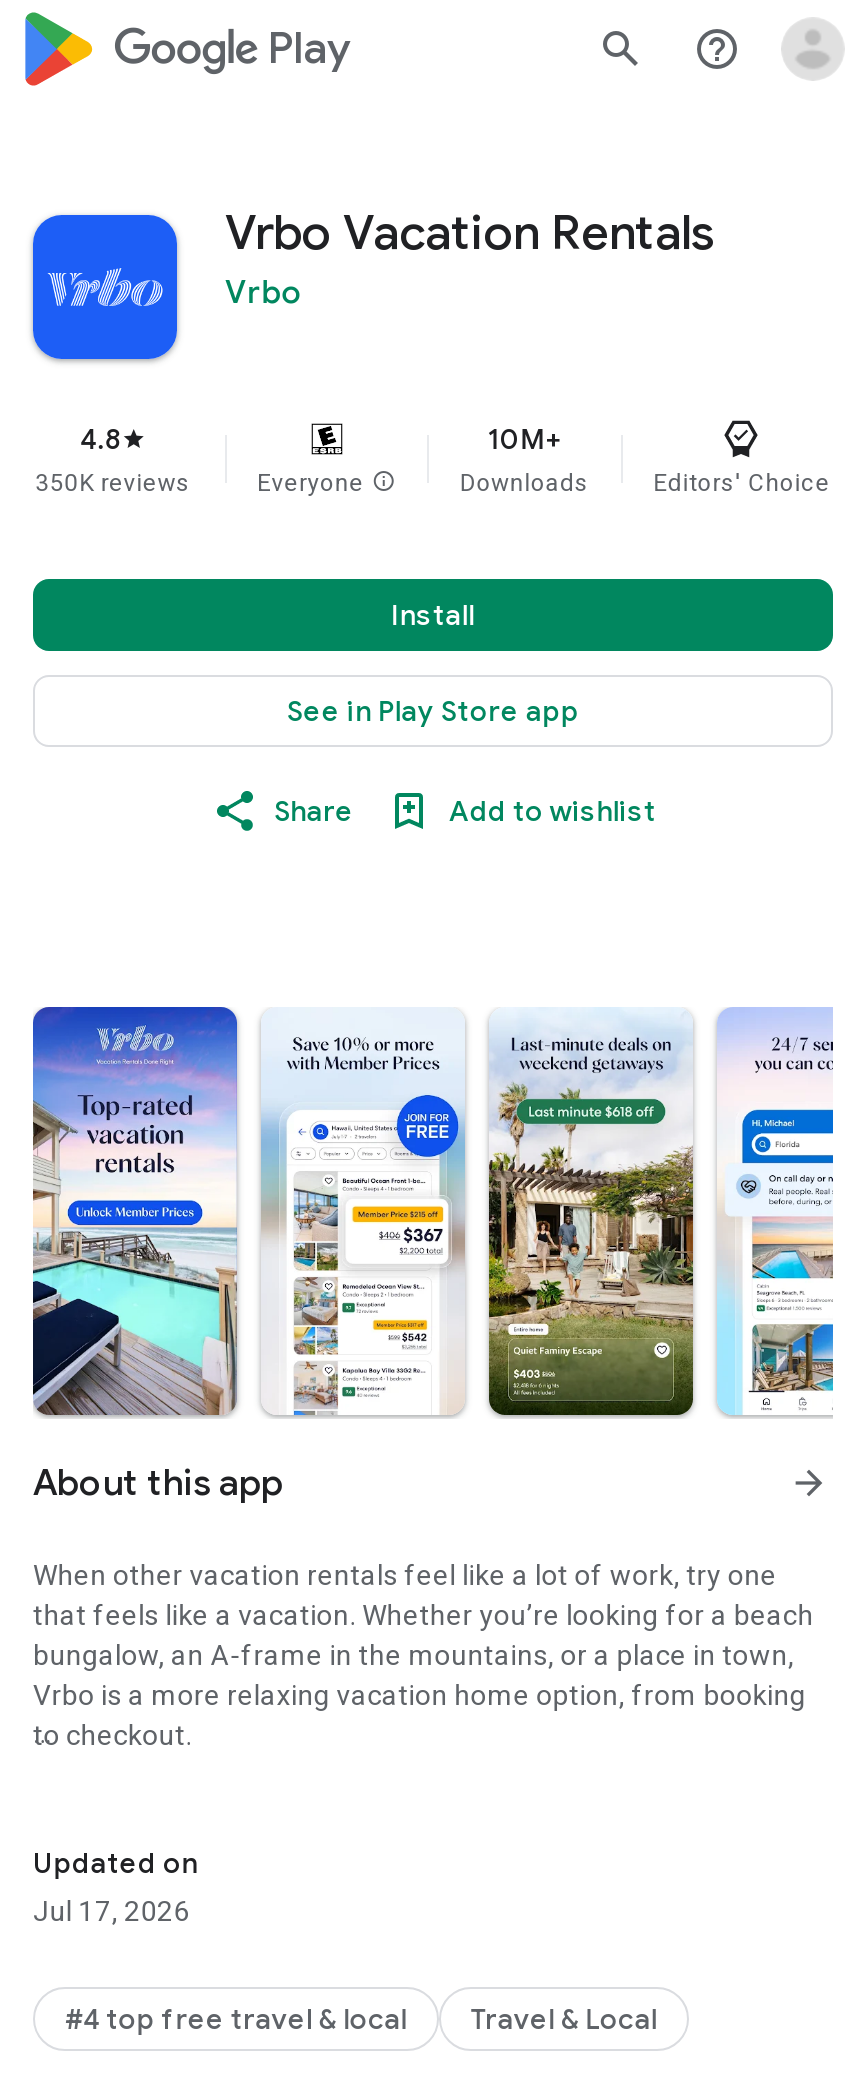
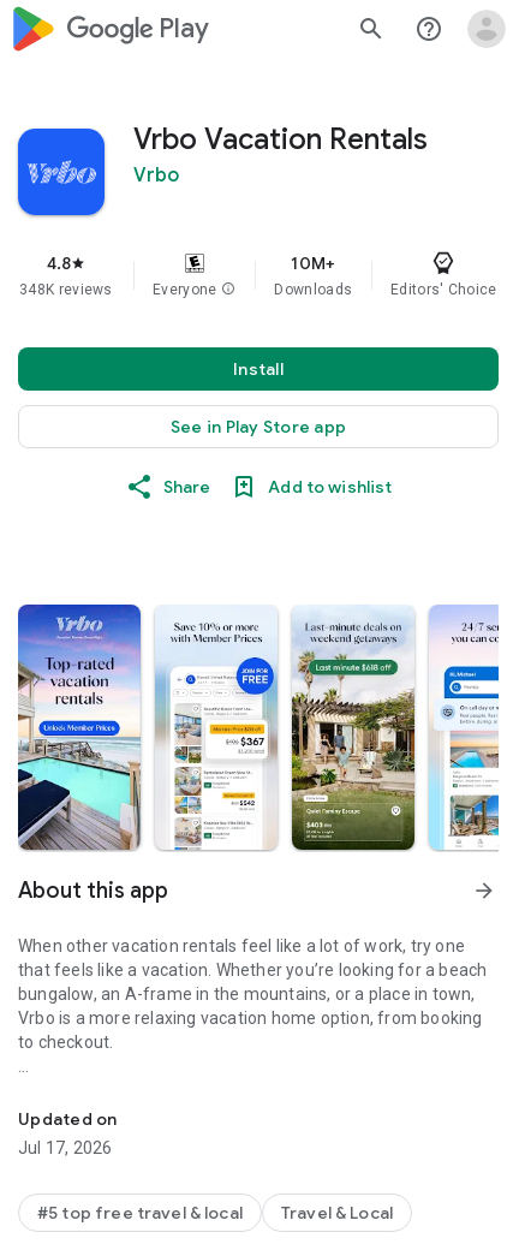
[35,469,191,497] 350K reviews -> [19,281,113,298] 348K reviews
[65,2001,407,2037] #4 top free travel & local -> [37,1202,243,1224] #5 top free travel & local

